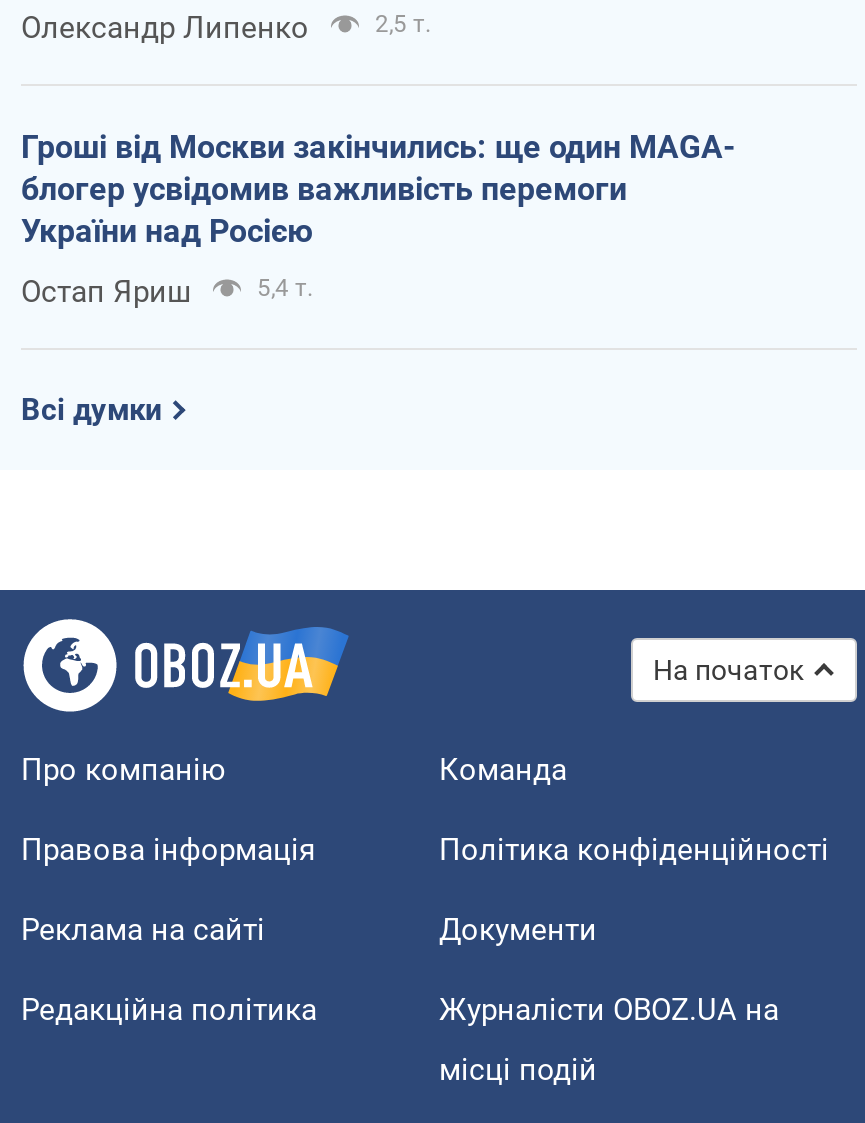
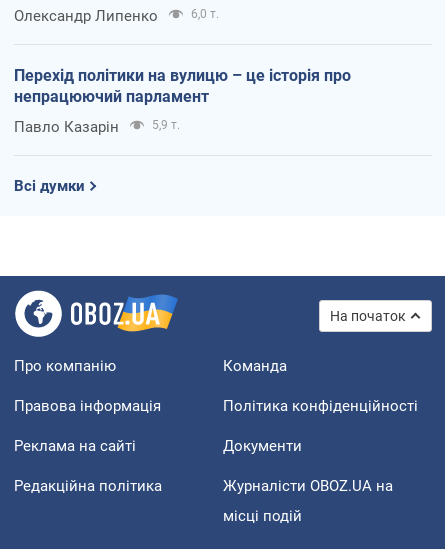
[375,9,431,37] 2,5 т. -> [191,7,219,21] 6,0 т.
[21,127,735,249] Гроші від Москви закінчились: ще один MAGA- | блогер усвідомив важливість перемоги | України над Росією -> [14,66,351,106] Перехід політики на вулицю – це історія про | непрацюючий парламент
[21,273,313,309] Остап Яриш | 5,4 т. -> [14,118,180,136] Павло Казарін | 5,9 т.

